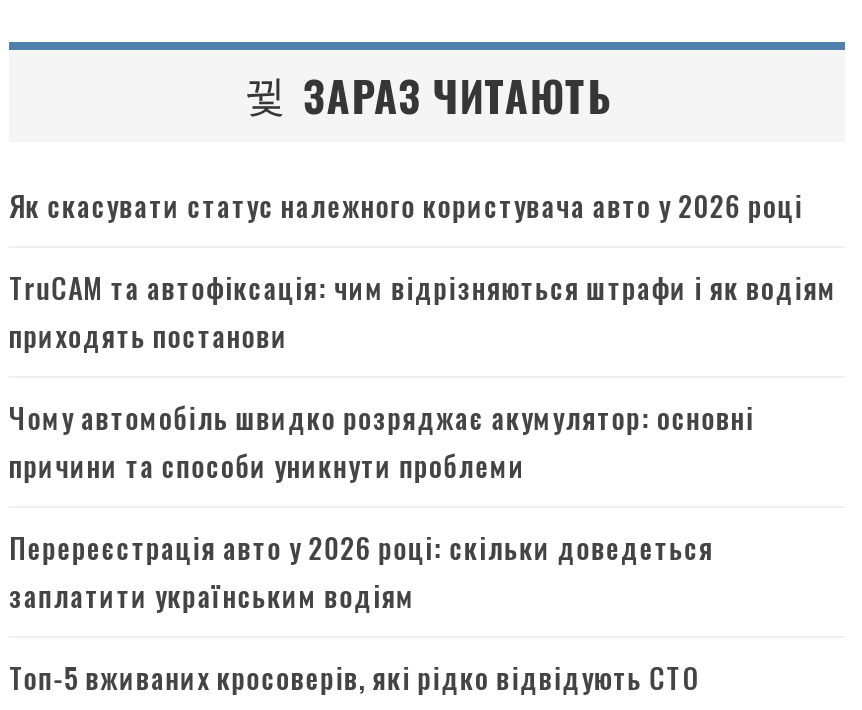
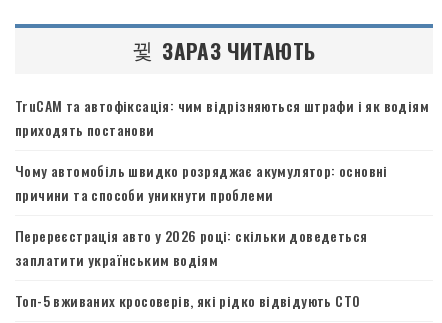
[9,184,803,226] Як скасувати статус належного користувача авто у 2026 році -> none

